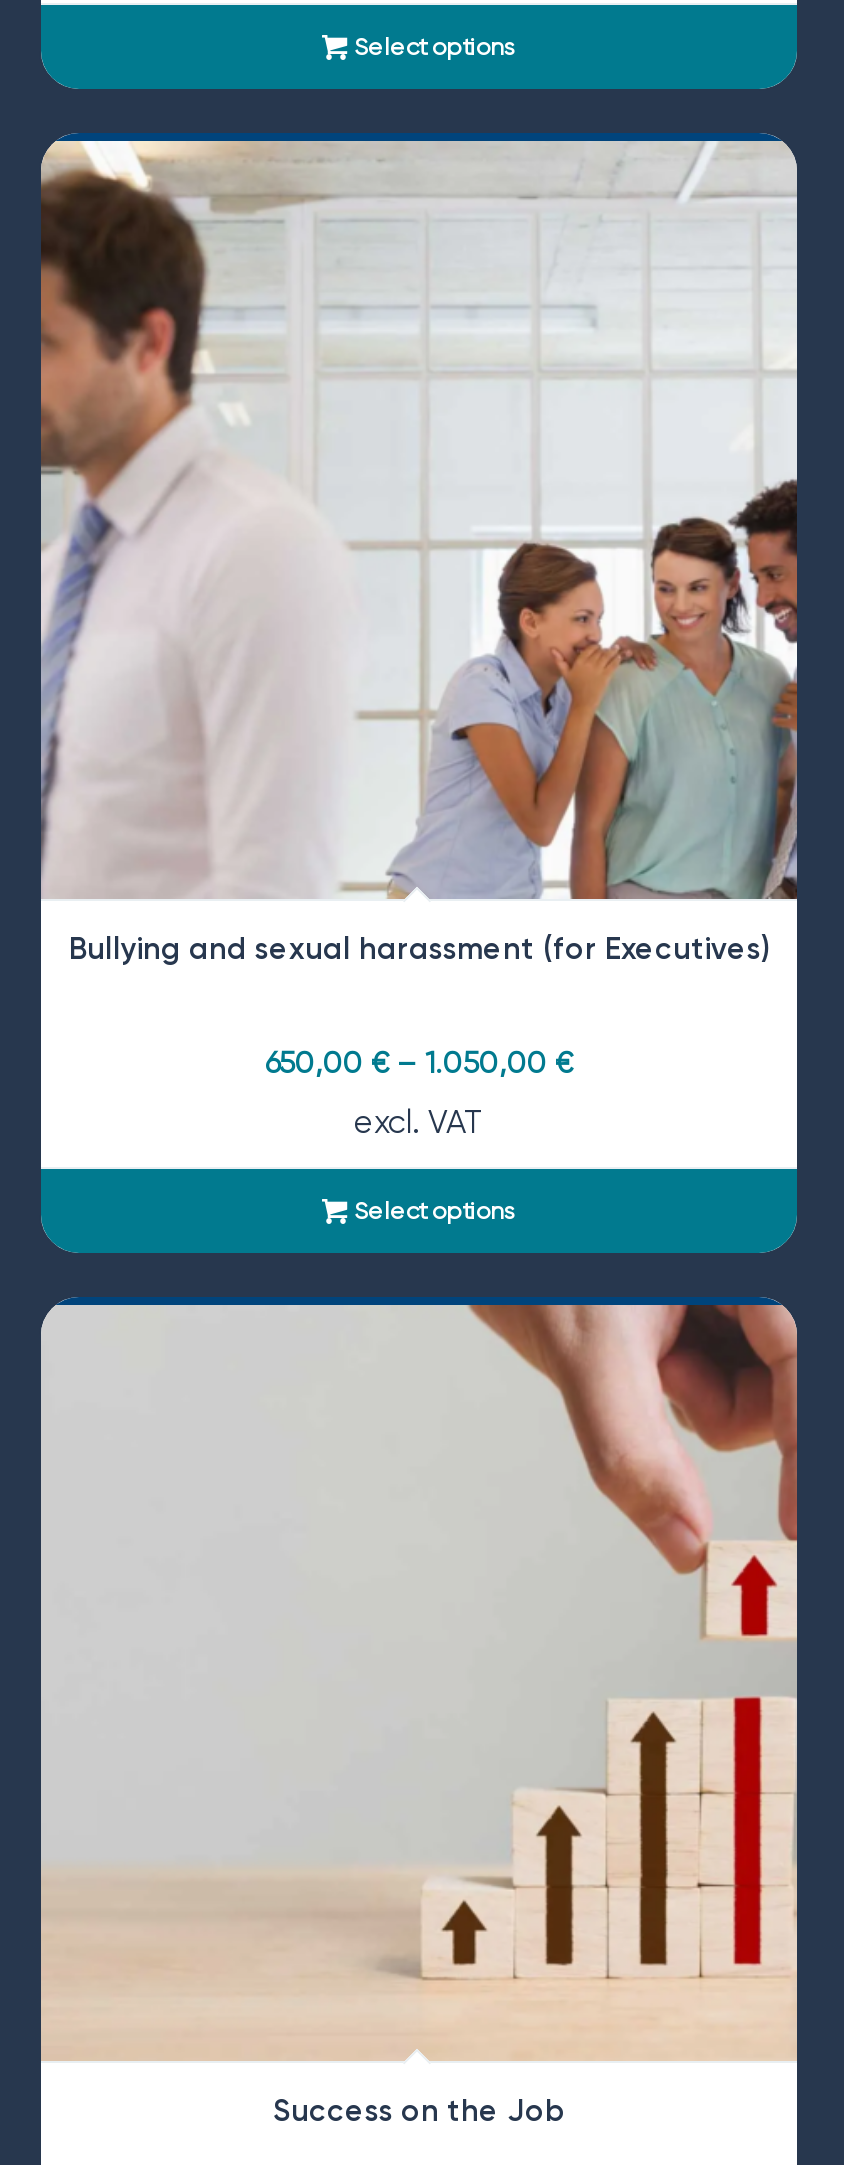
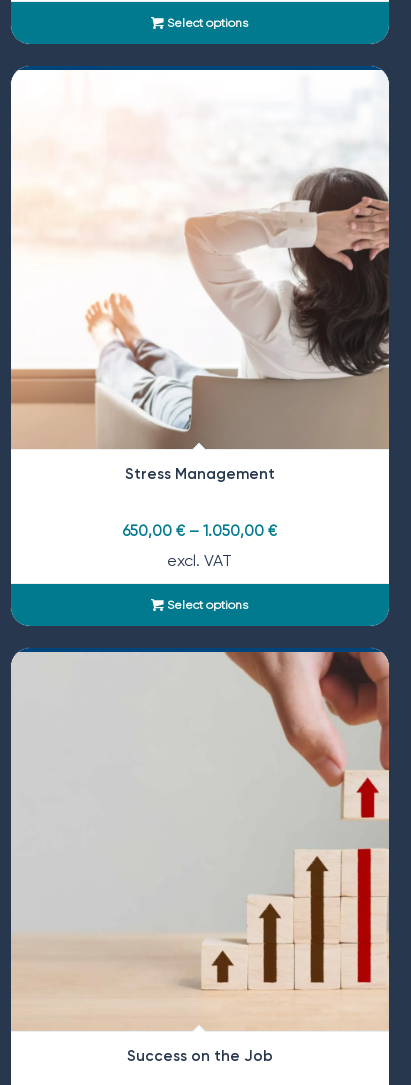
[39,140,799,966] [image] | Bullying and sexual harassment (for Executives) -> [10,69,390,483] [image] | Stress Management

